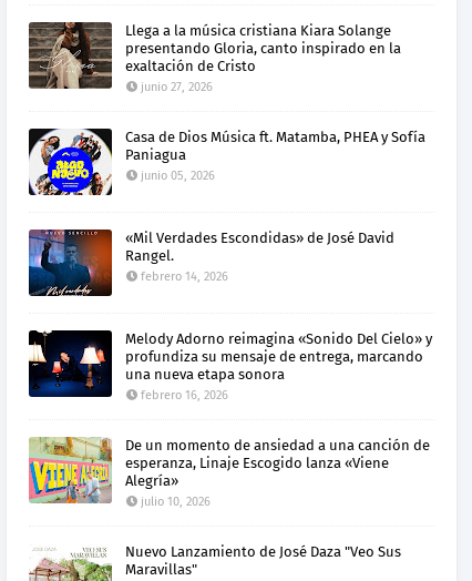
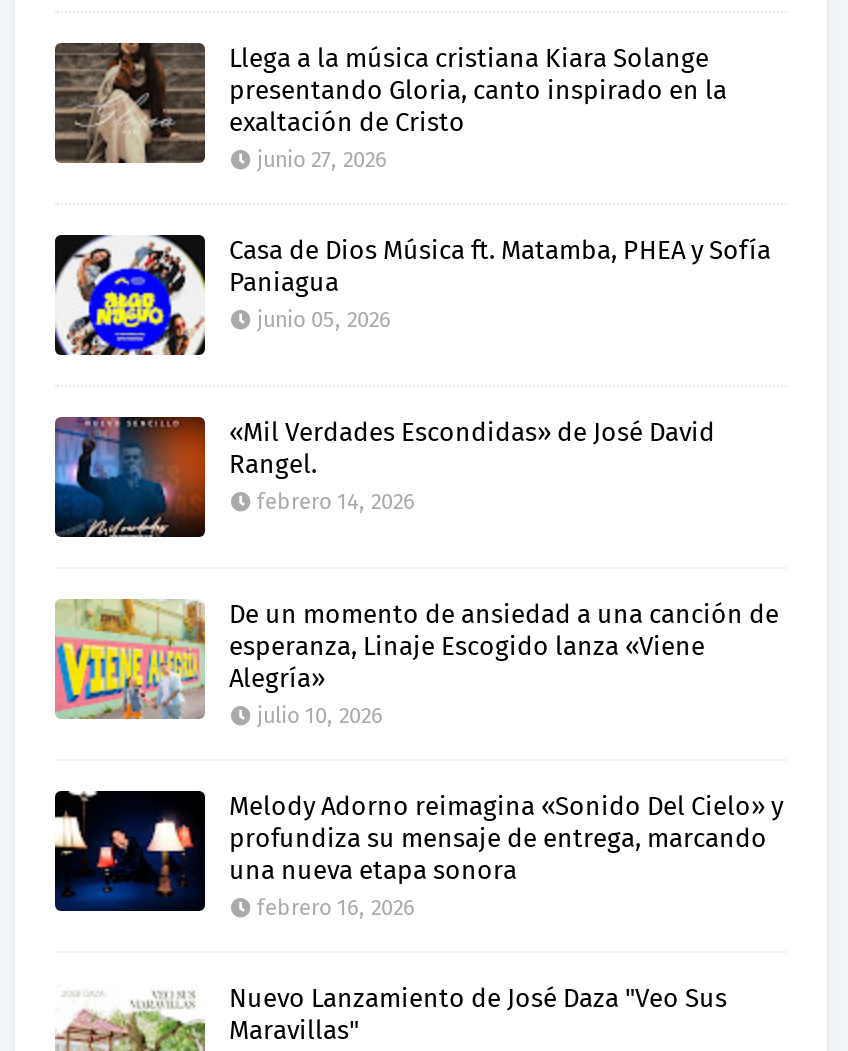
moved [28,329,432,403] -> [53,789,783,922]: [image] | Melody Adorno reimagina «Sonido Del Cielo» y | profundiza su mensaje de entrega, marcando | una nueva etapa sonora | febrero 16, 2026
moved [28,436,430,509] -> [55,597,779,730]: [image] | De un momento de ansiedad a una canción de | esperanza, Linaje Escogido lanza «Viene | Alegría» | julio 10, 2026

